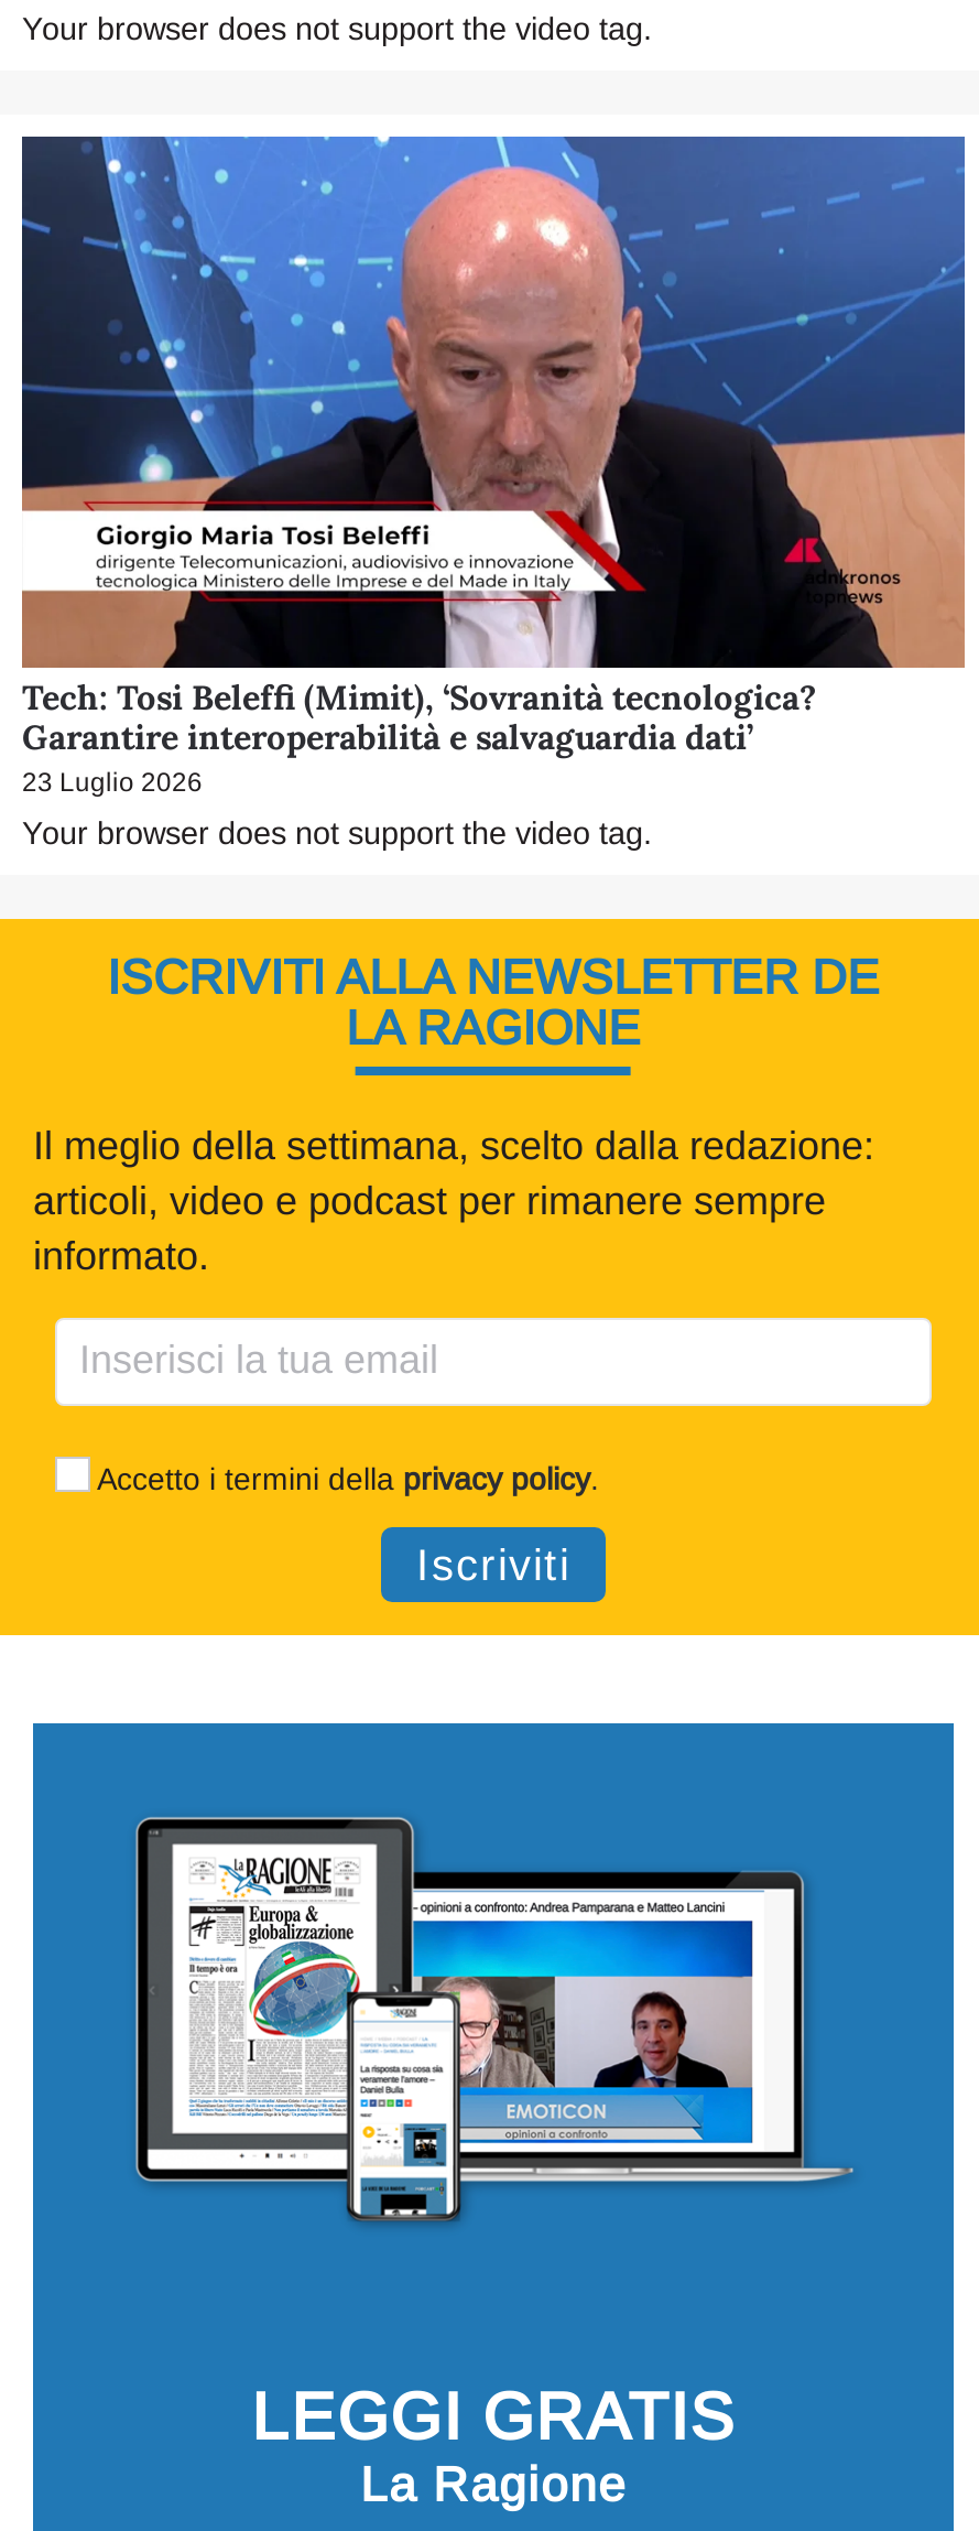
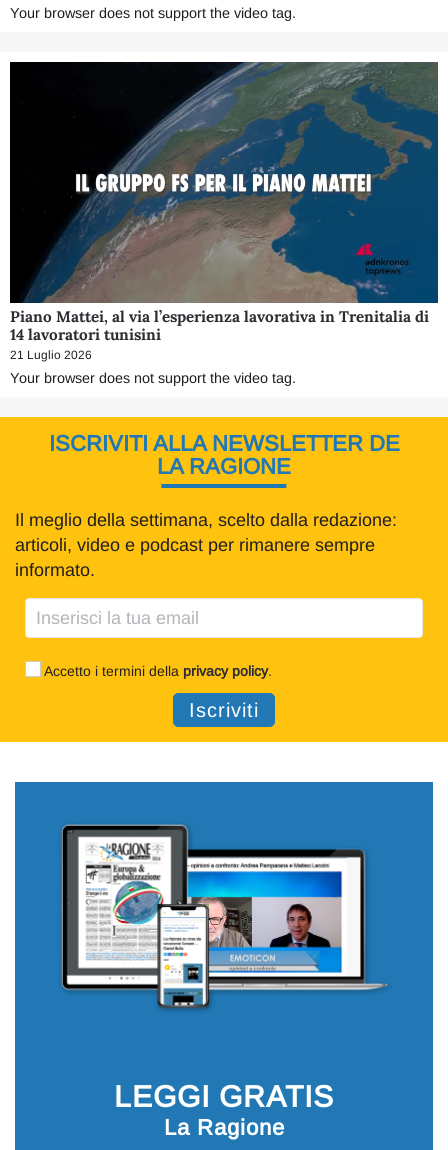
[20,134,967,798] [image] | Tech: Tosi Beleffi (Mimit), ‘Sovranità tecnologica? | Garantire interoperabilità e salvaguardia dati’ | 23 Luglio 2026 -> [9,61,439,362] [image] | Piano Mattei, al via l’esperienza lavorativa in Trenitalia di | 14 lavoratori tunisini | 21 Luglio 2026

